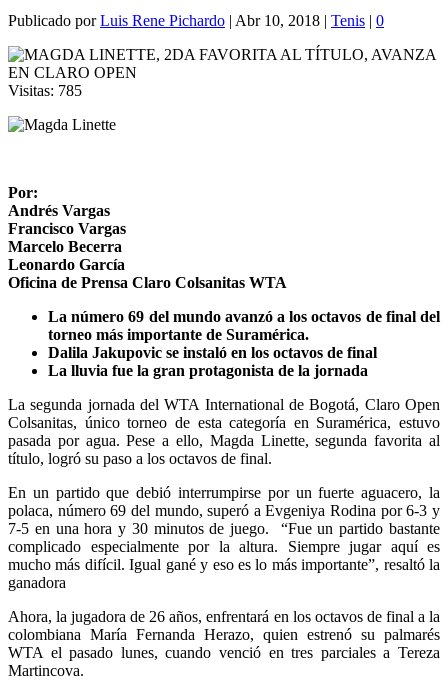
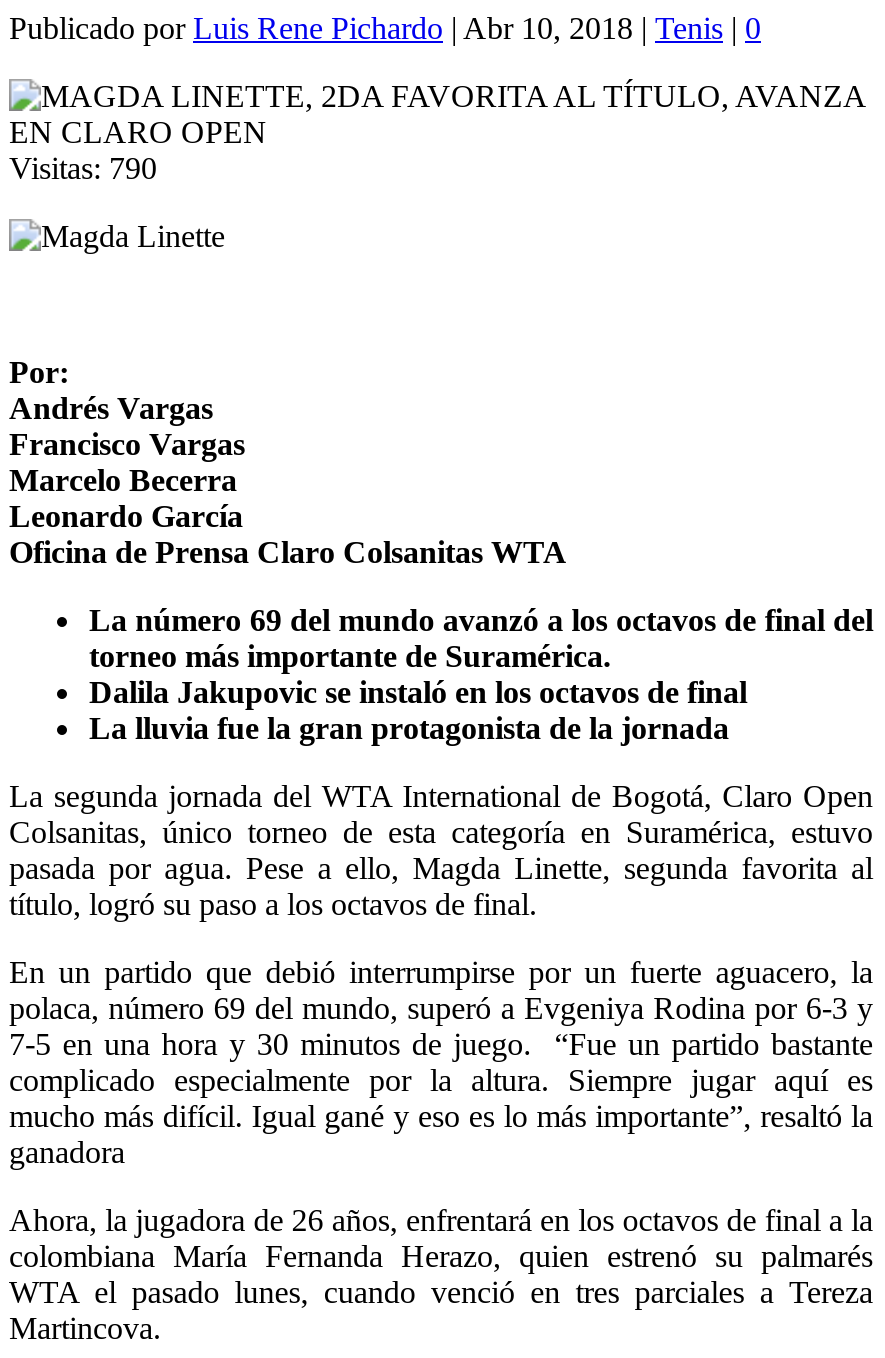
[8,82,82,99] Visitas: 785 -> [9,151,157,185] Visitas: 790

